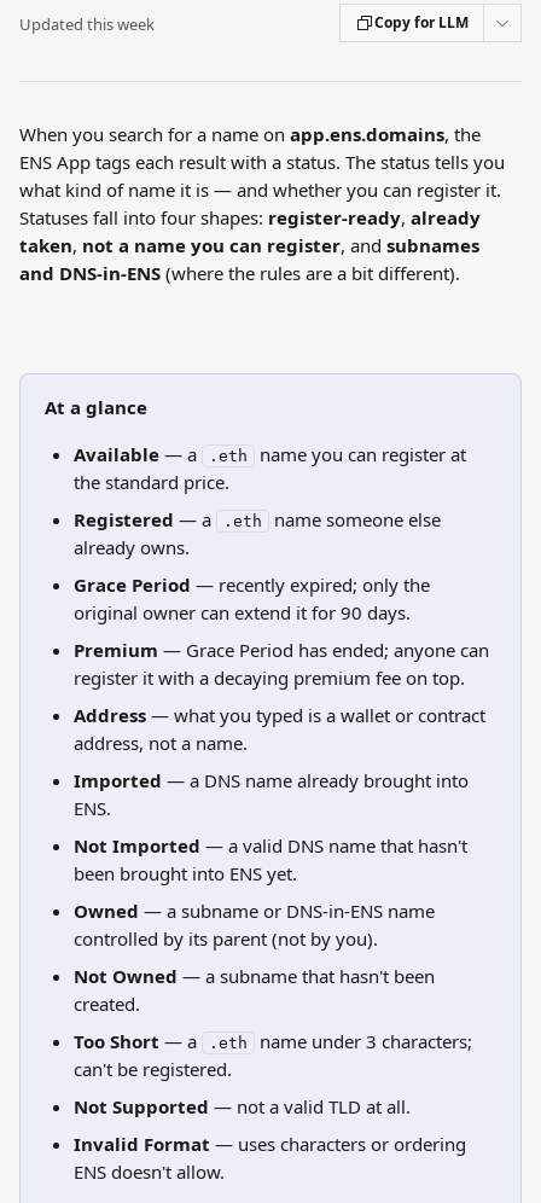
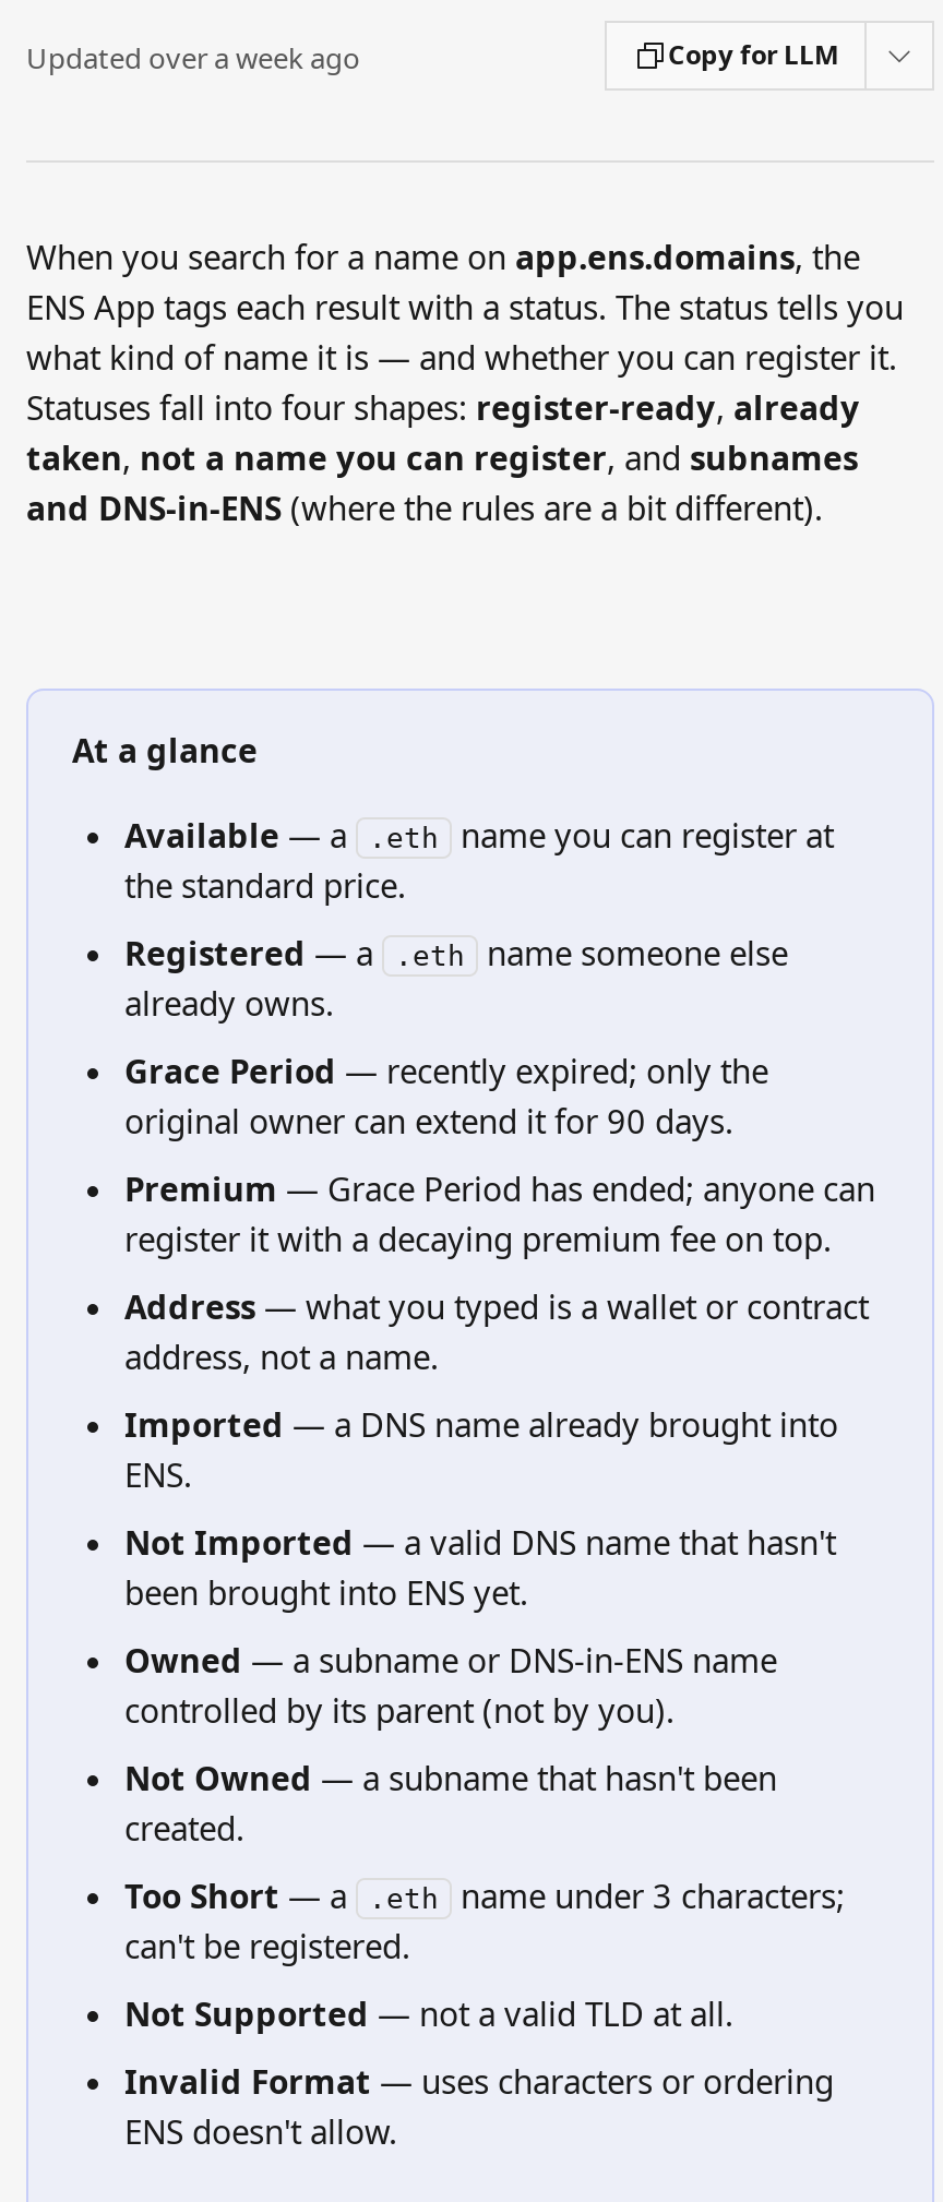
[19,13,155,35] Updated this week -> [26,38,360,77] Updated over a week ago

